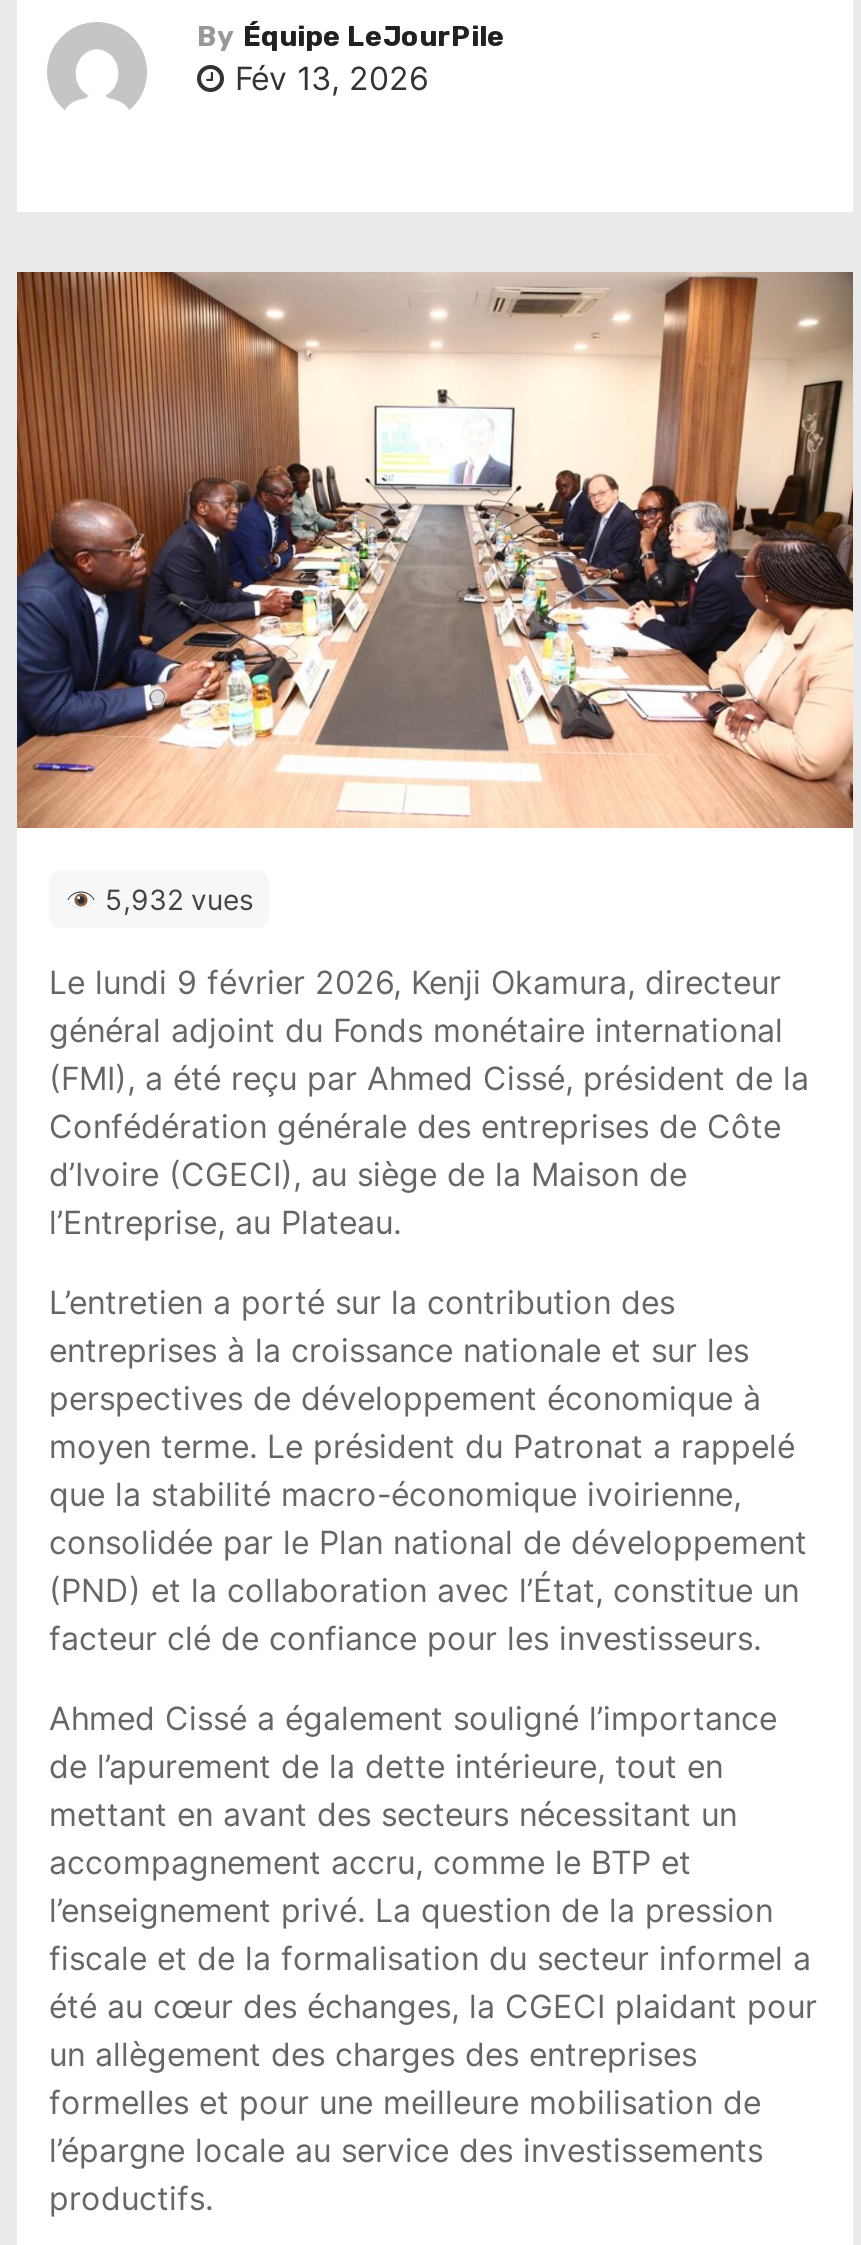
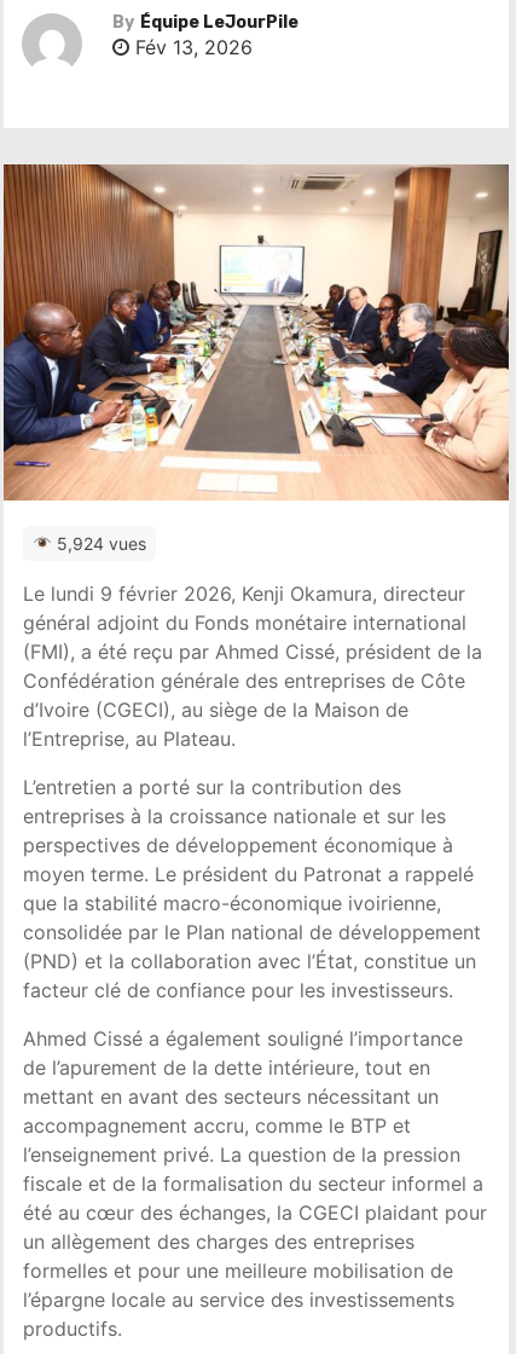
[97,883,253,917] 5,932 vues -> [52,533,146,554] 5,924 vues

